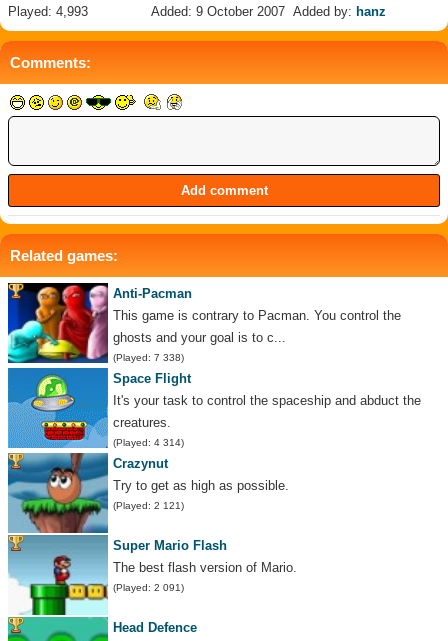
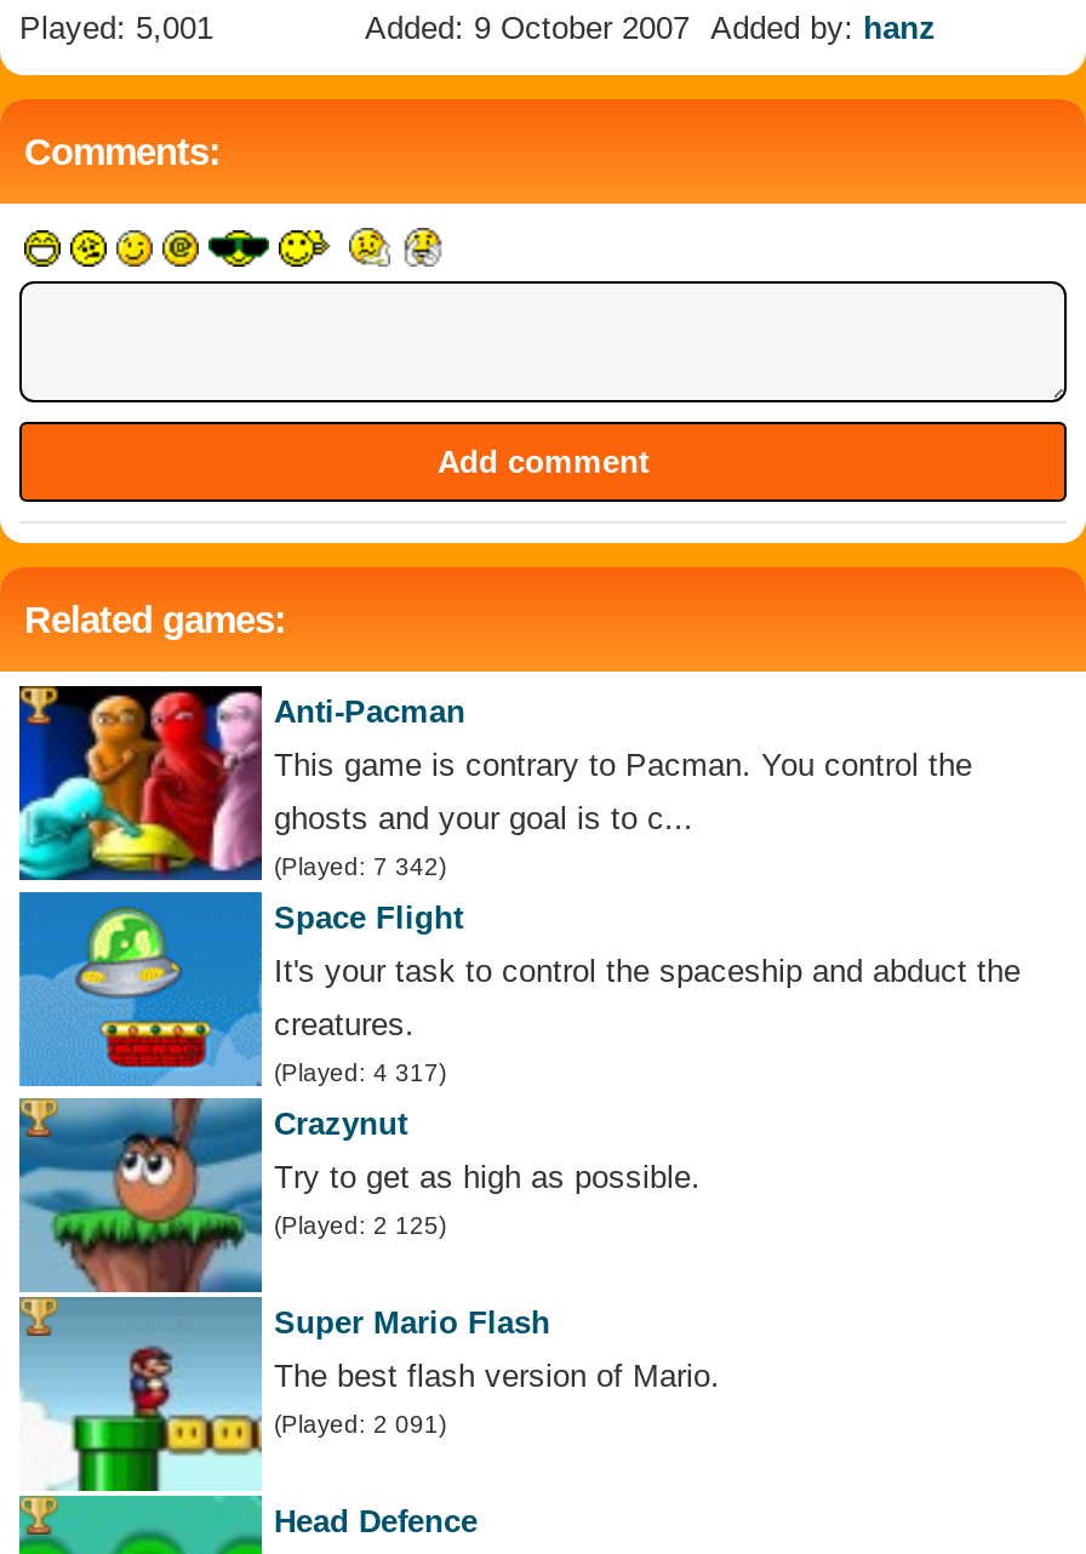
[8,4,88,19] Played: 4,993 -> [19,11,213,47] Played: 5,001
[113,352,184,363] (Played: 7 338) -> [274,854,446,881] (Played: 7 342)
[113,437,184,448] (Played: 4 314) -> [274,1060,446,1087] (Played: 4 317)
[113,500,184,511] (Played: 2 121) -> [274,1213,446,1240] (Played: 2 125)

